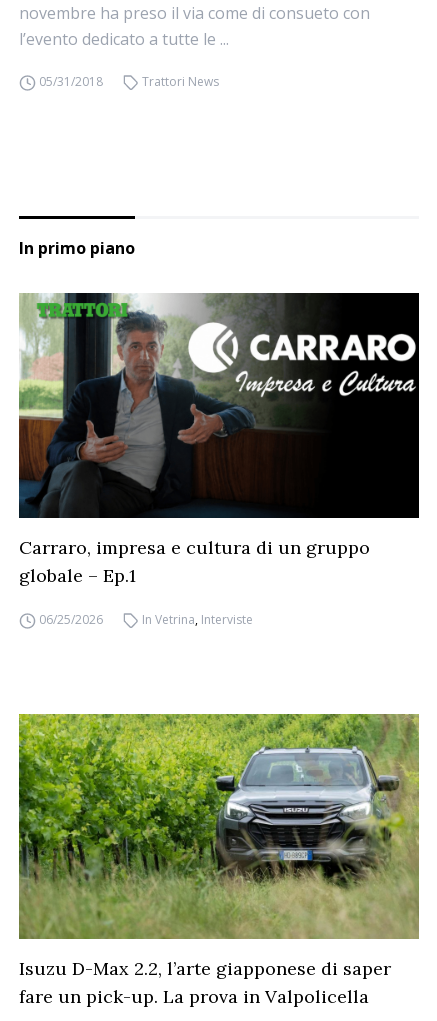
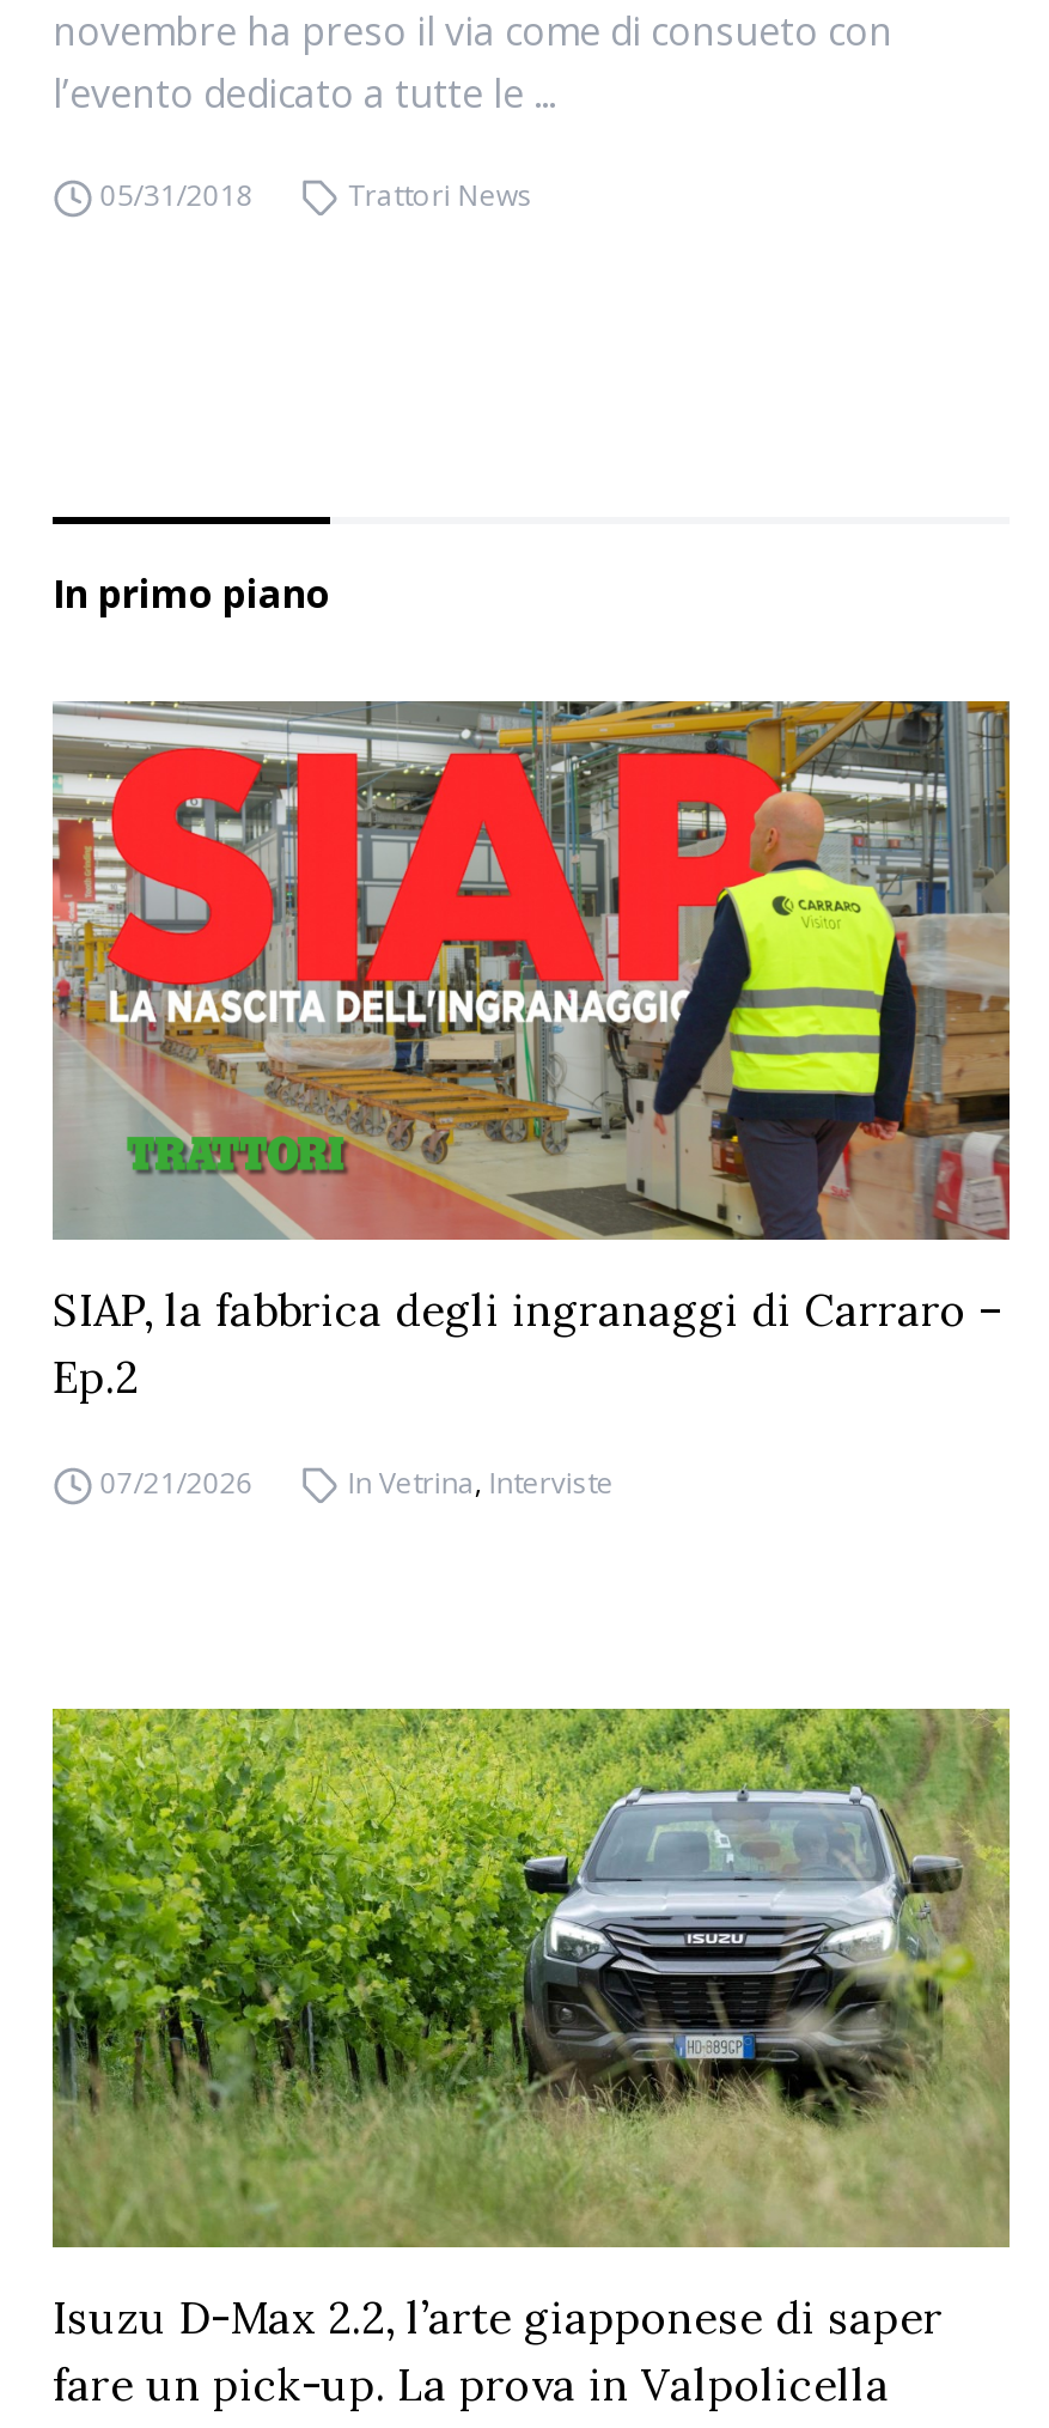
[19,292,420,587] [image] | Carraro, impresa e cultura di un gruppo | globale – Ep.1 -> [50,699,1012,1405] [image] | SIAP, la fabbrica degli ingranaggi di Carraro – | Ep.2
[39,611,103,628] 06/25/2026 -> [100,1462,253,1503] 07/21/2026

